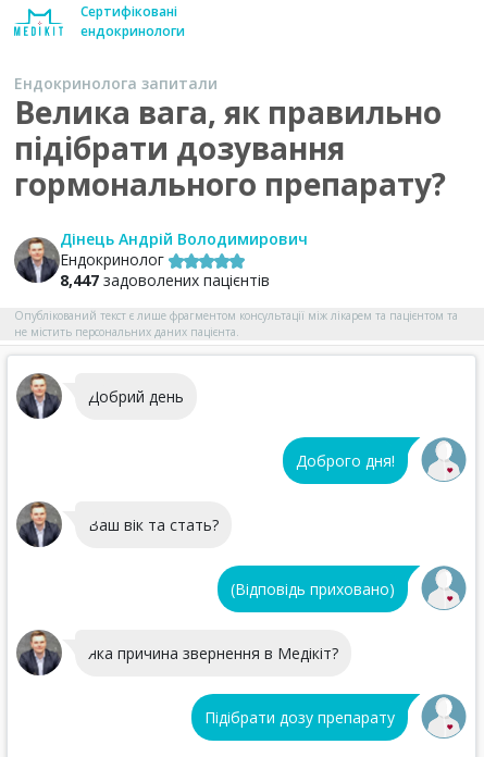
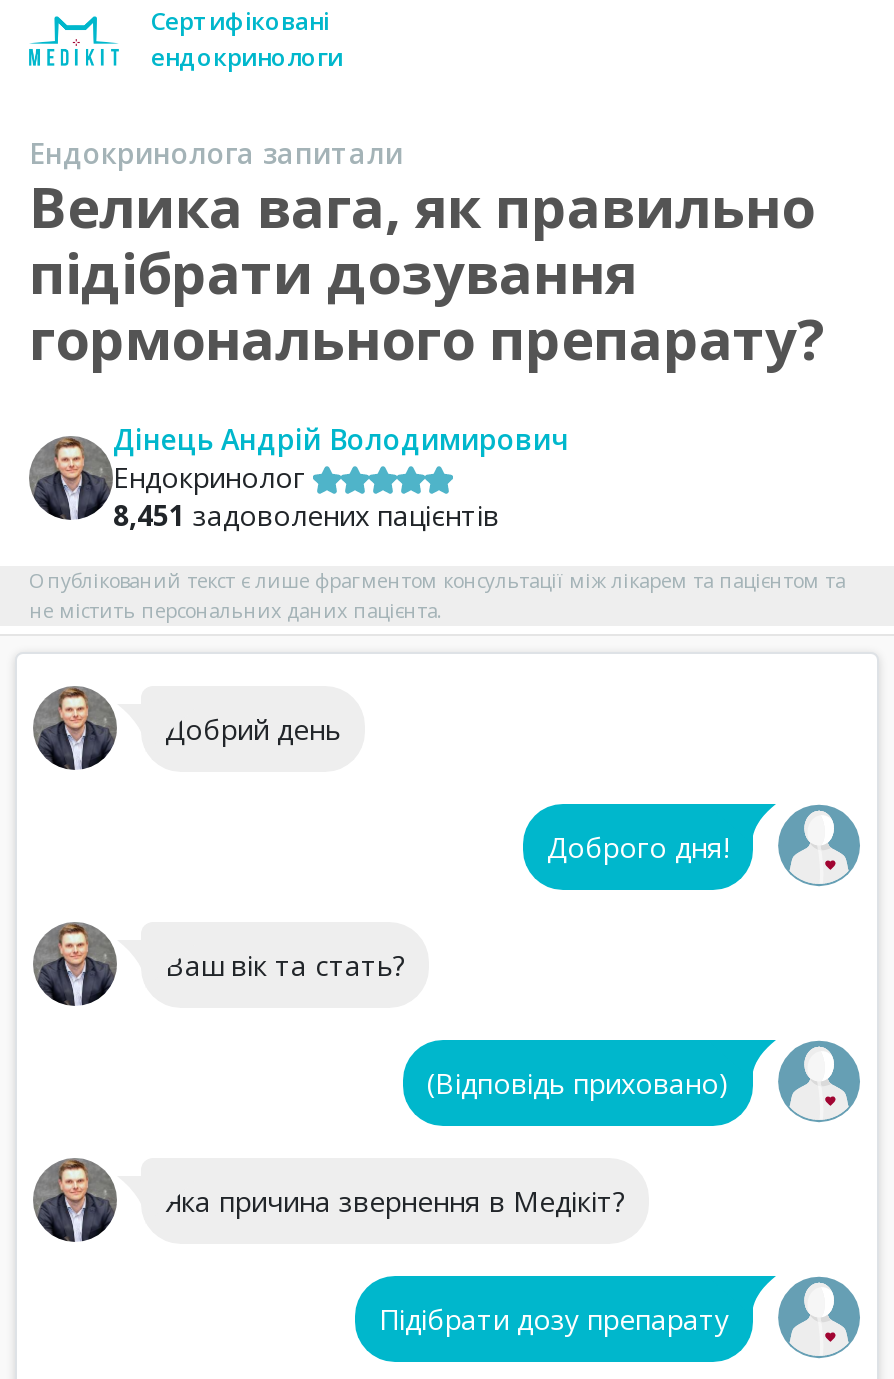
[60,270,270,290] 8,447 задоволених пацієнтів -> [113,496,499,534] 8,451 задоволених пацієнтів

